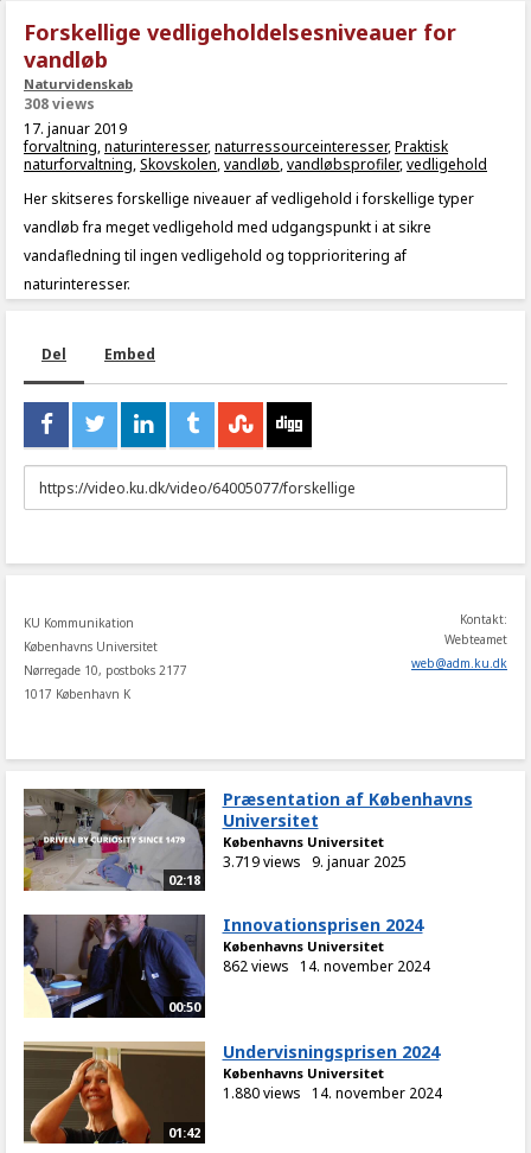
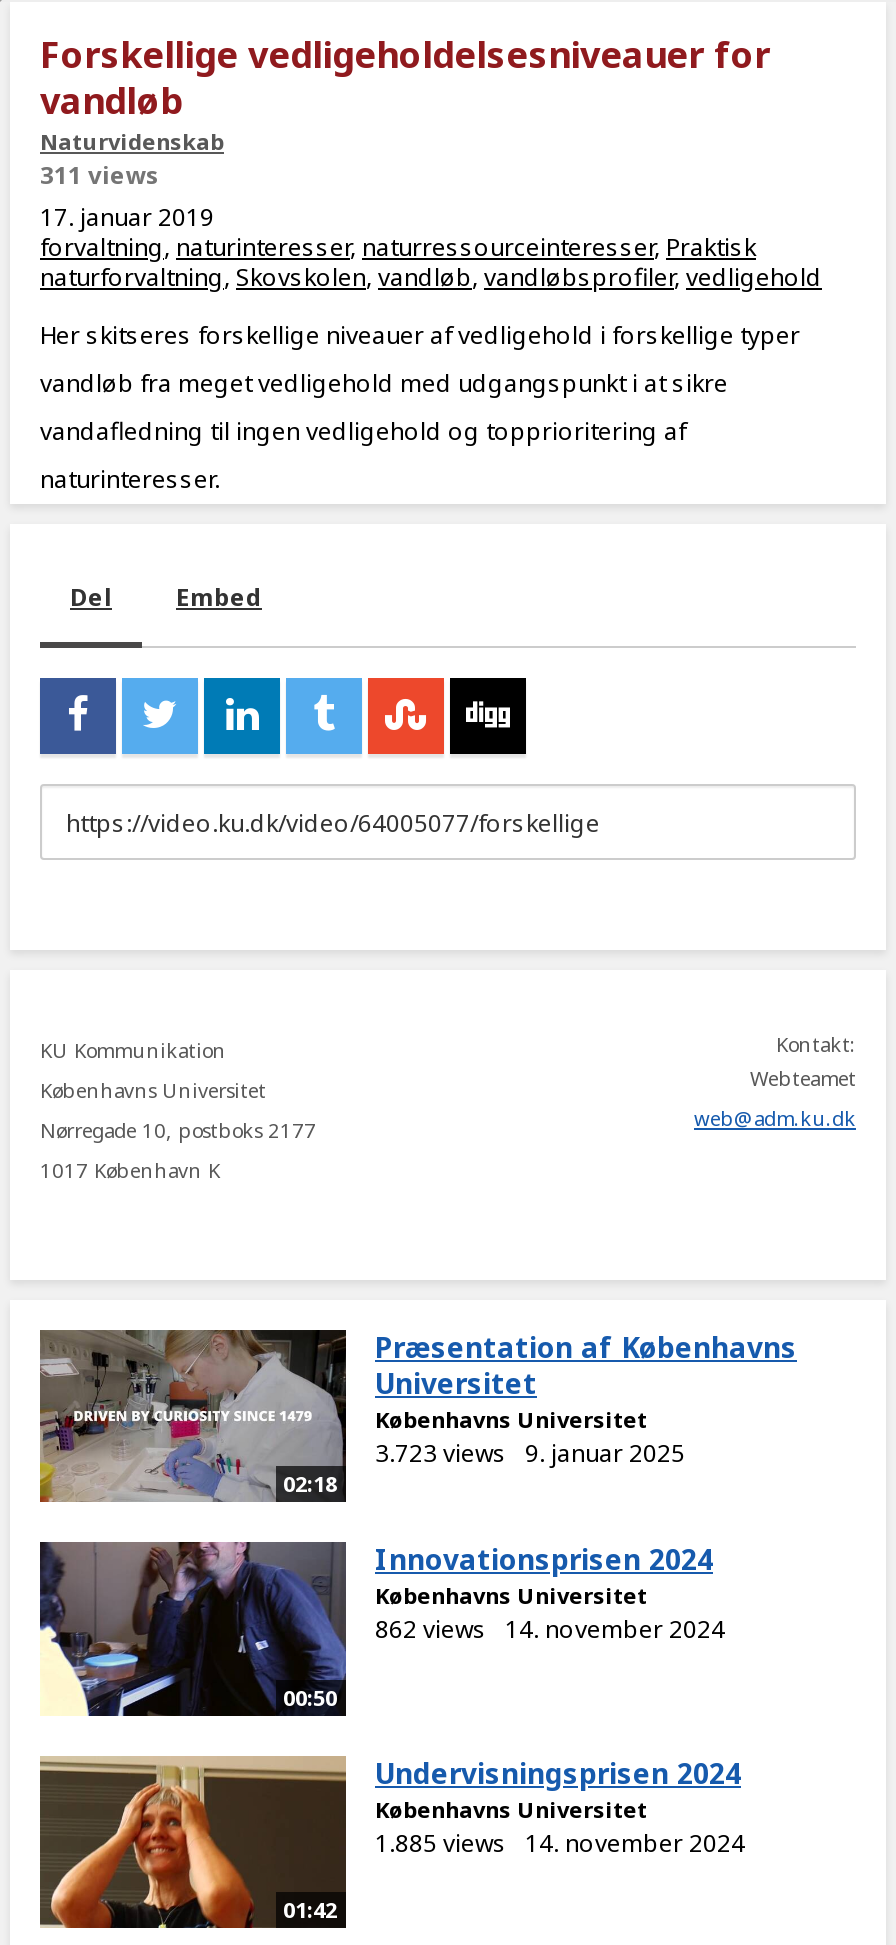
[24,94,95,114] 308 views -> [40,158,160,192] 311 views
[222,852,406,872] 3.719 views 9. januar 2025 -> [375,1436,685,1470] 3.723 views 9. januar 2025
[222,1083,442,1103] 1.880 views 14. november 2024 -> [375,1826,745,1860] 1.885 views 14. november 2024

